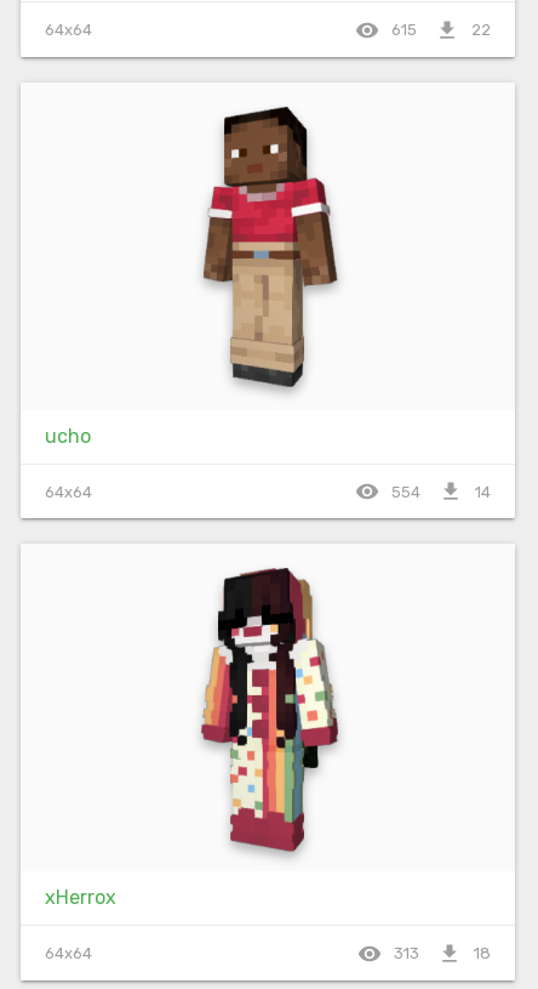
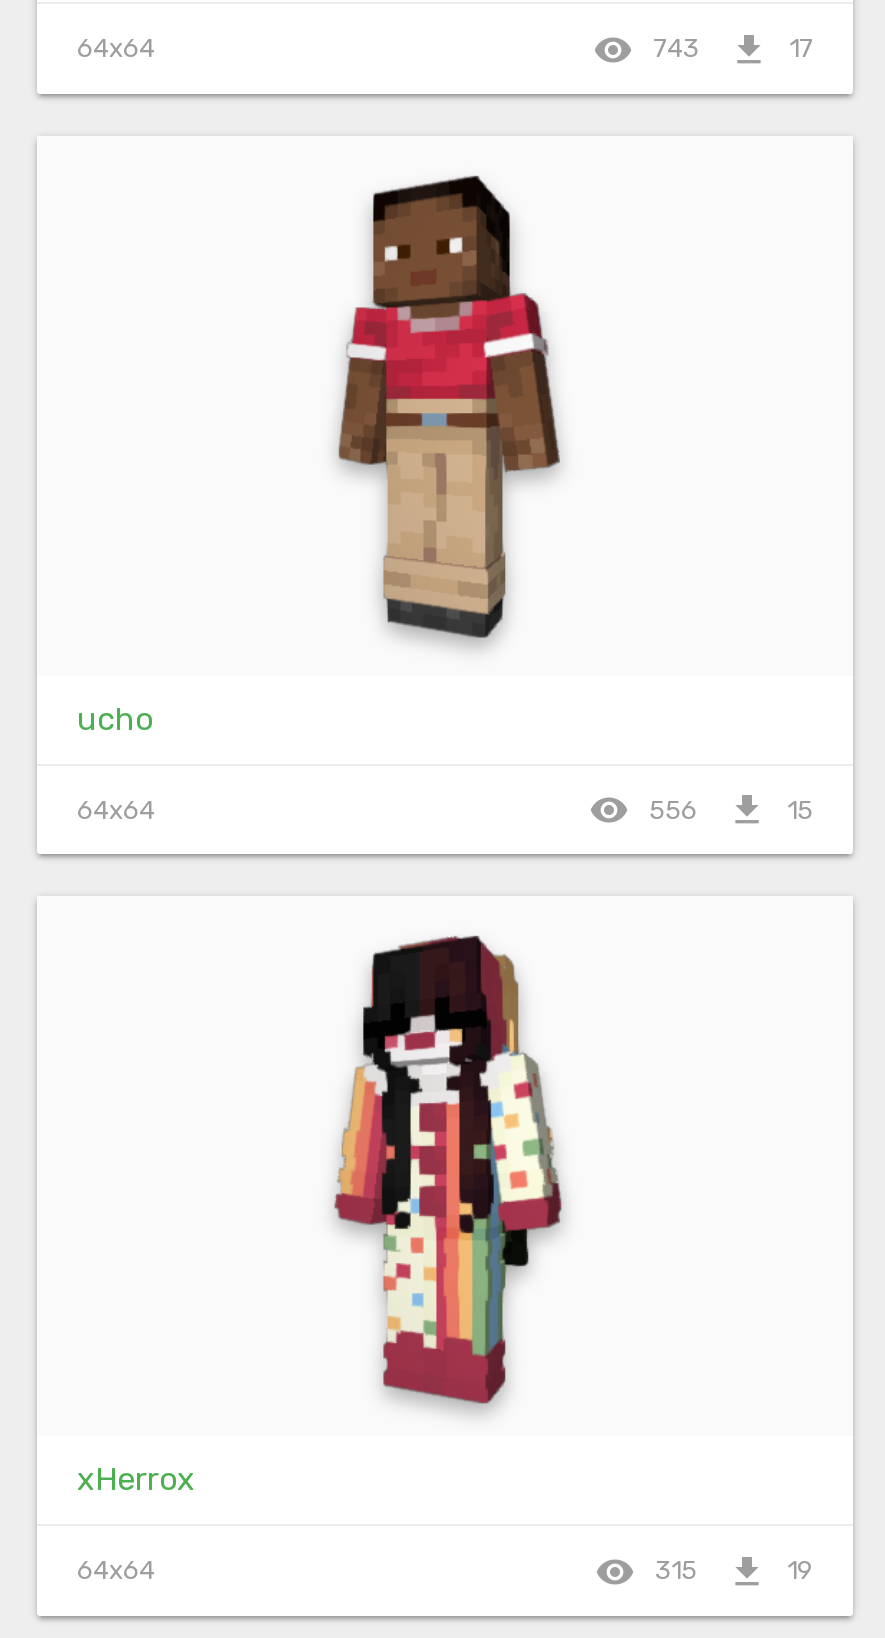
[391,20,417,39] 615 -> [653,34,699,64] 743
[471,20,491,39] 22 -> [789,34,813,64] 17
[391,482,420,500] 554 -> [649,795,697,825] 556
[475,482,491,500] 14 -> [787,795,813,825] 15
[394,944,419,962] 313 -> [655,1556,697,1586] 315
[474,944,491,962] 18 -> [787,1556,813,1586] 19

